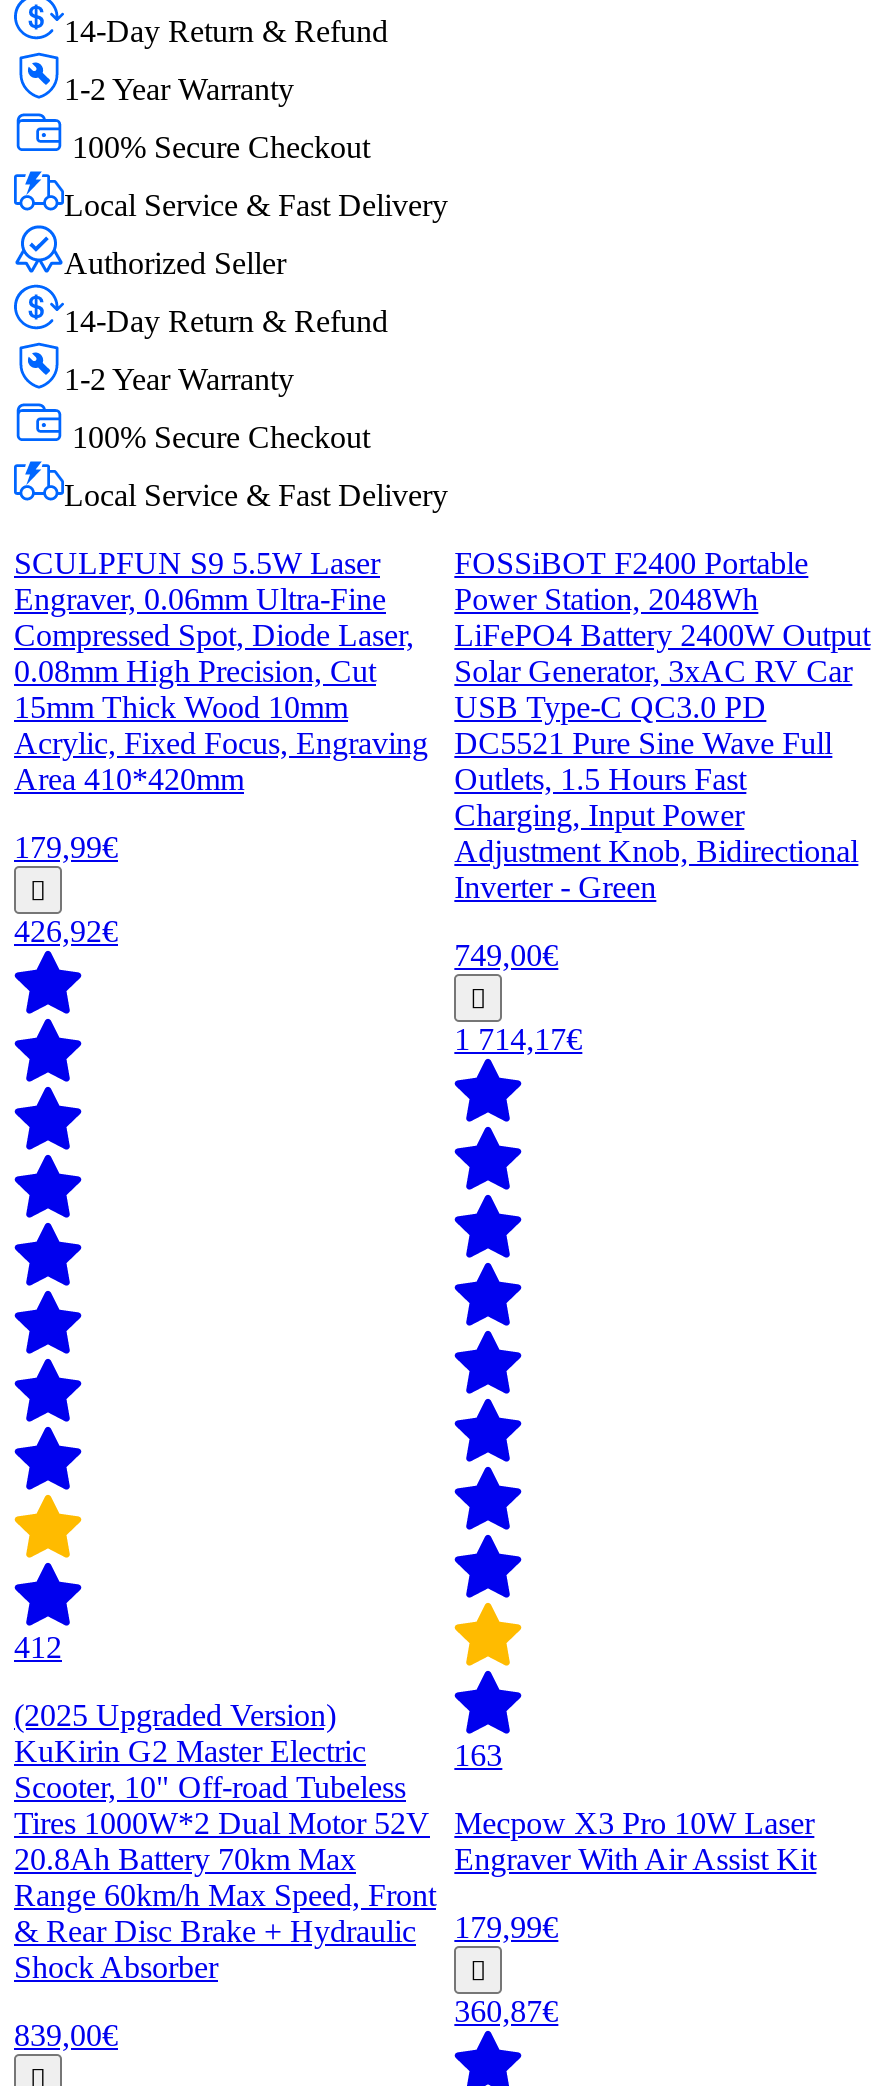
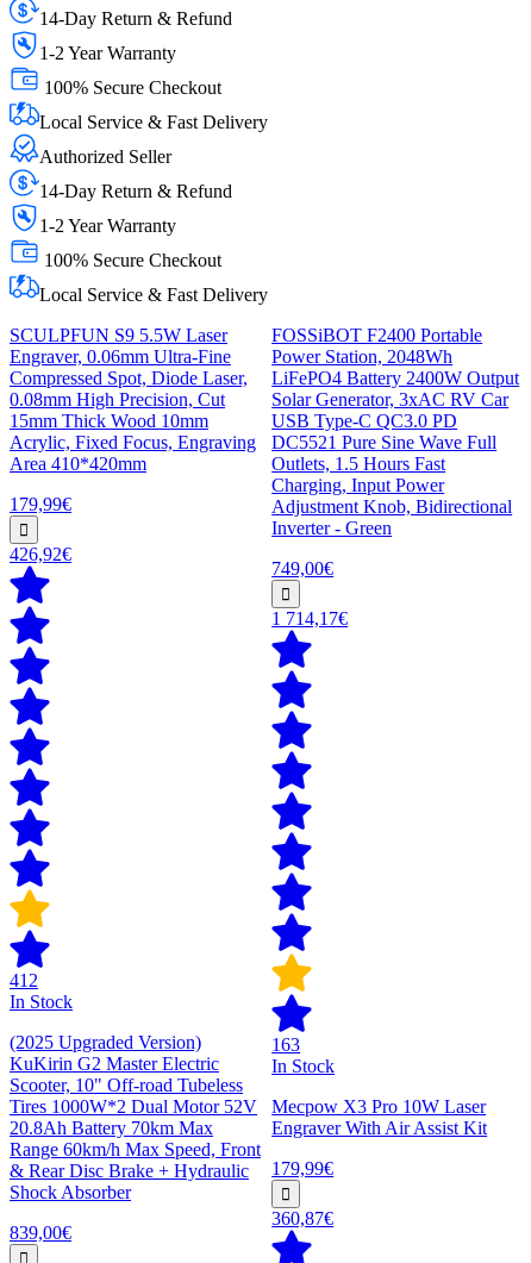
none -> [10,991,73,1012] In Stock
none -> [272,1056,335,1076] In Stock

